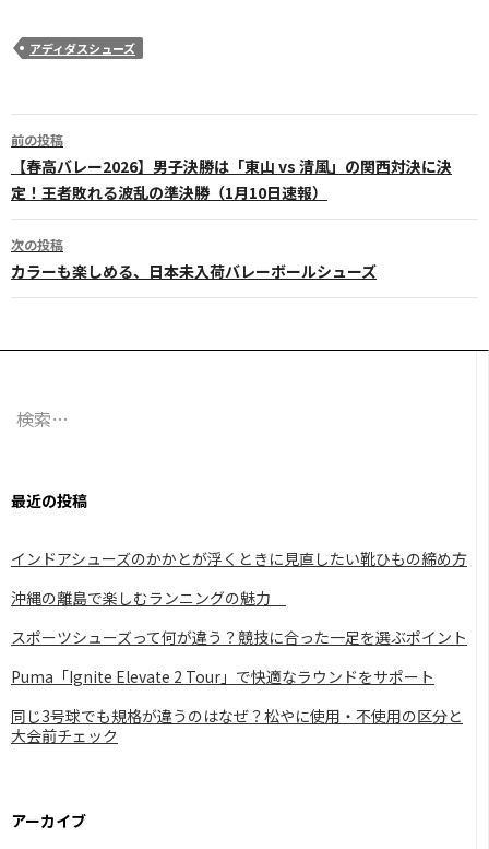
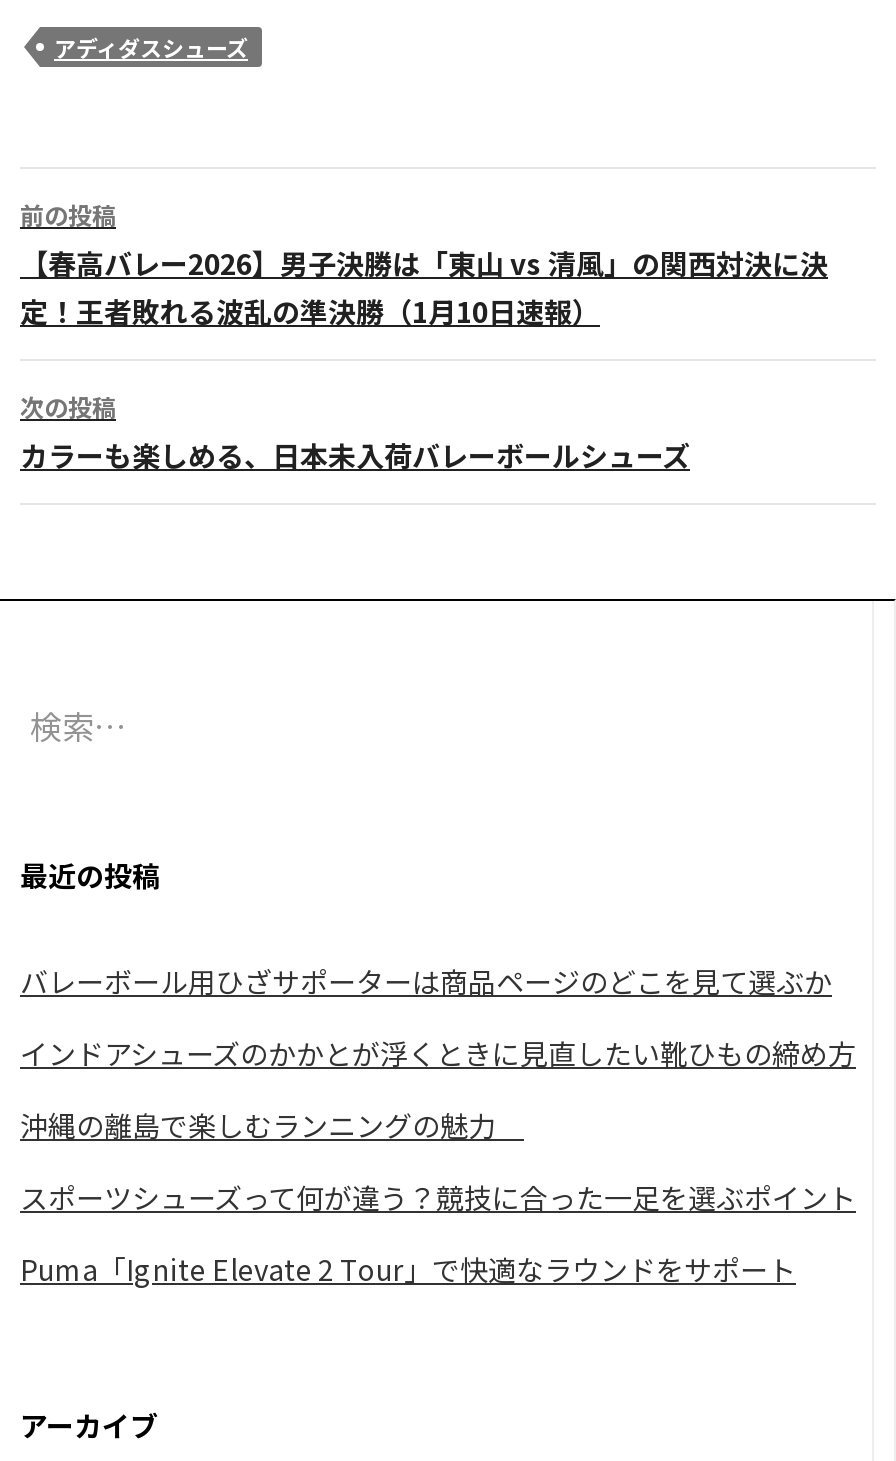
none -> [20,961,832,1001] バレーボール用ひざサポーターは商品ページのどこを見て選ぶか
moved [11,547,467,687] -> [20,1033,856,1289]: インドアシューズのかかとが浮くときに見直したい靴ひもの締め方 | 沖縄の離島で楽しむランニングの魅力 | スポーツシューズって何が違う？競技に合った一足を選ぶポイント | Puma「Ignite Elevate 2 Tour」で快適なラウンドをサポート
[11,705,463,746] 同じ3号球でも規格が違うのはなぜ？松やに使用・不使用の区分と | 大会前チェック -> none

